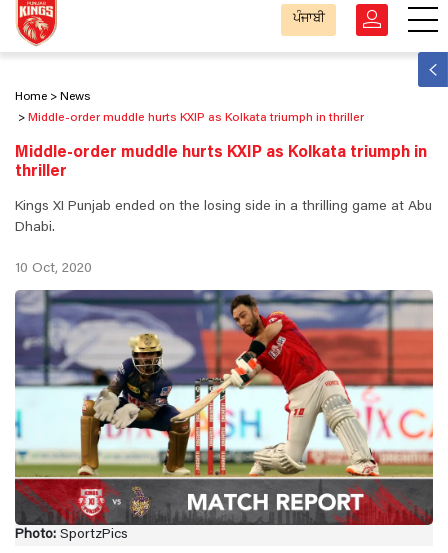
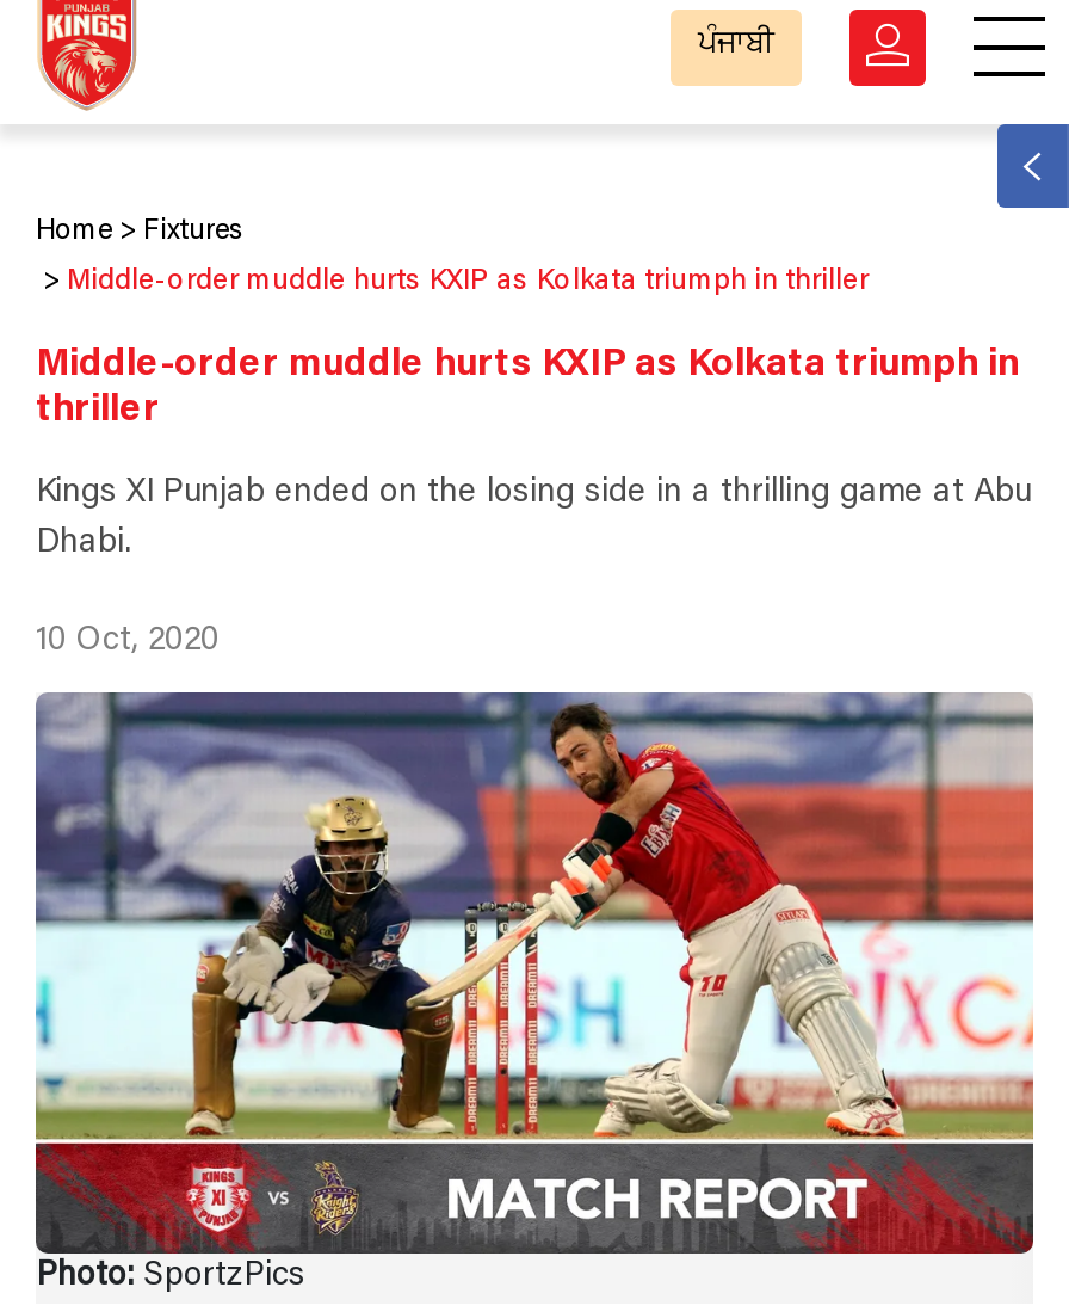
[60,91,90,103] News -> [143,217,243,246] Fixtures

